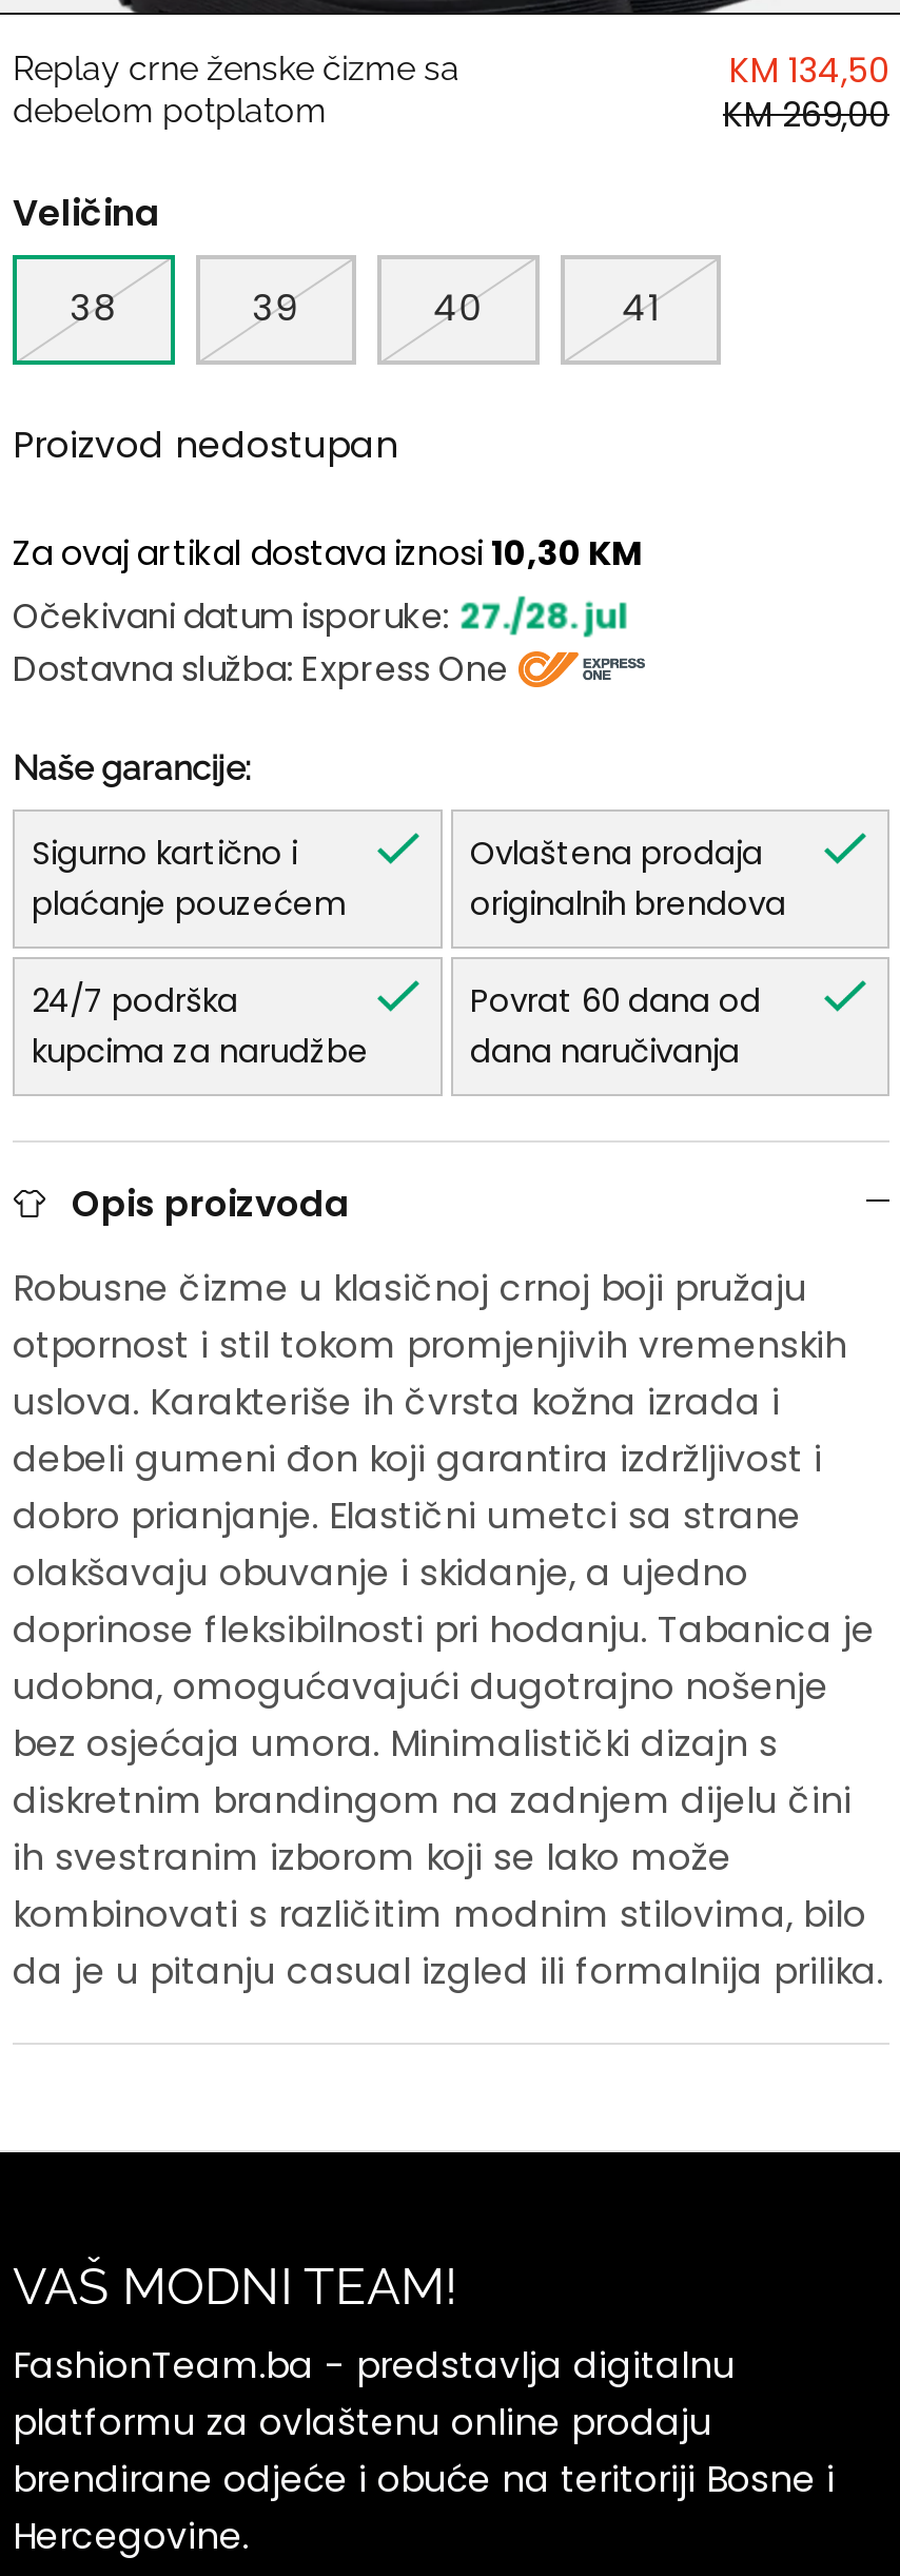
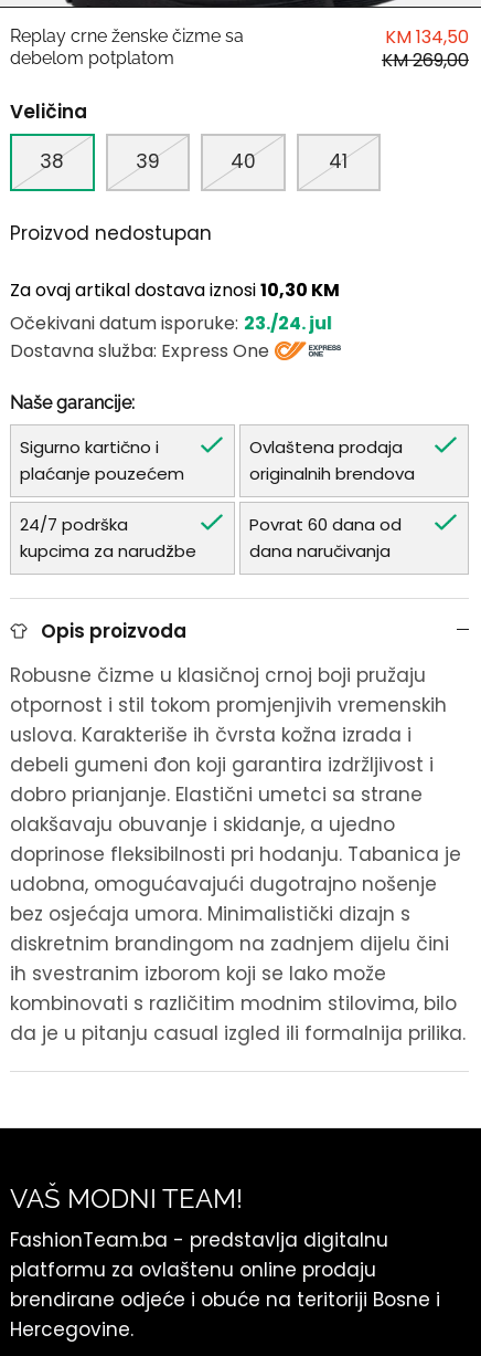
[13,590,632,641] Očekivani datum isporuke: 27./28. jul -> [10,310,332,336] Očekivani datum isporuke: 23./24. jul

